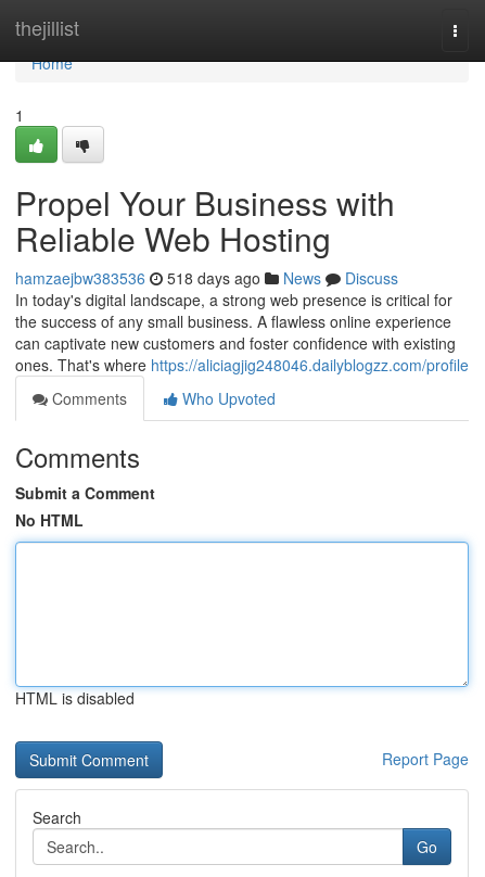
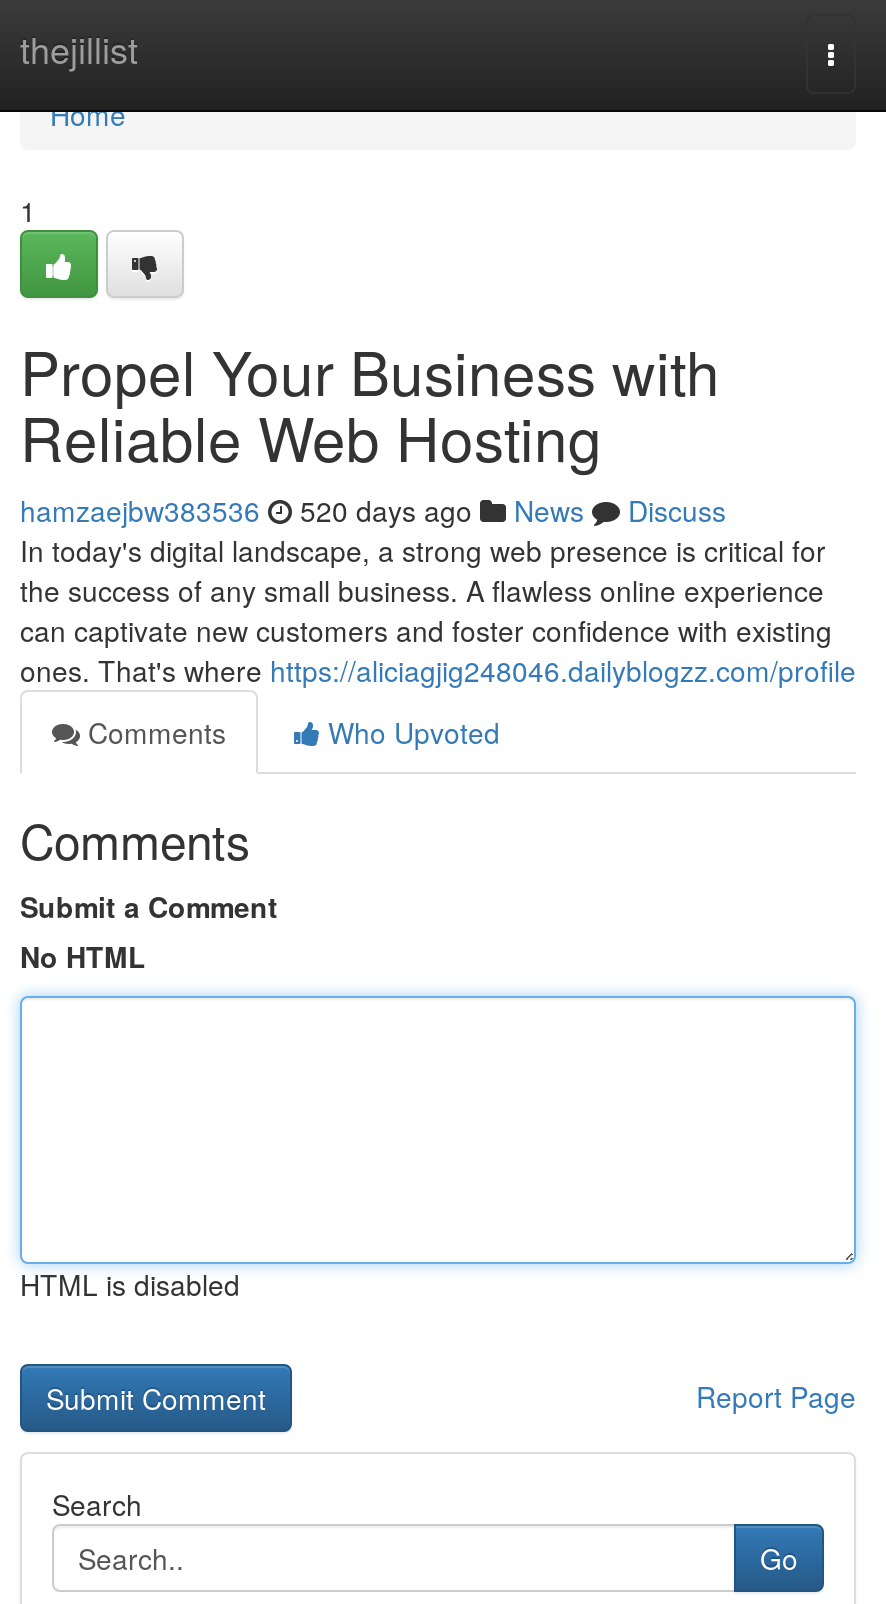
[15,267,398,289] hamzaejbw383536 518 days ago News Discuss -> [20,490,726,530] hamzaejbw383536 520 days ago News Discuss

